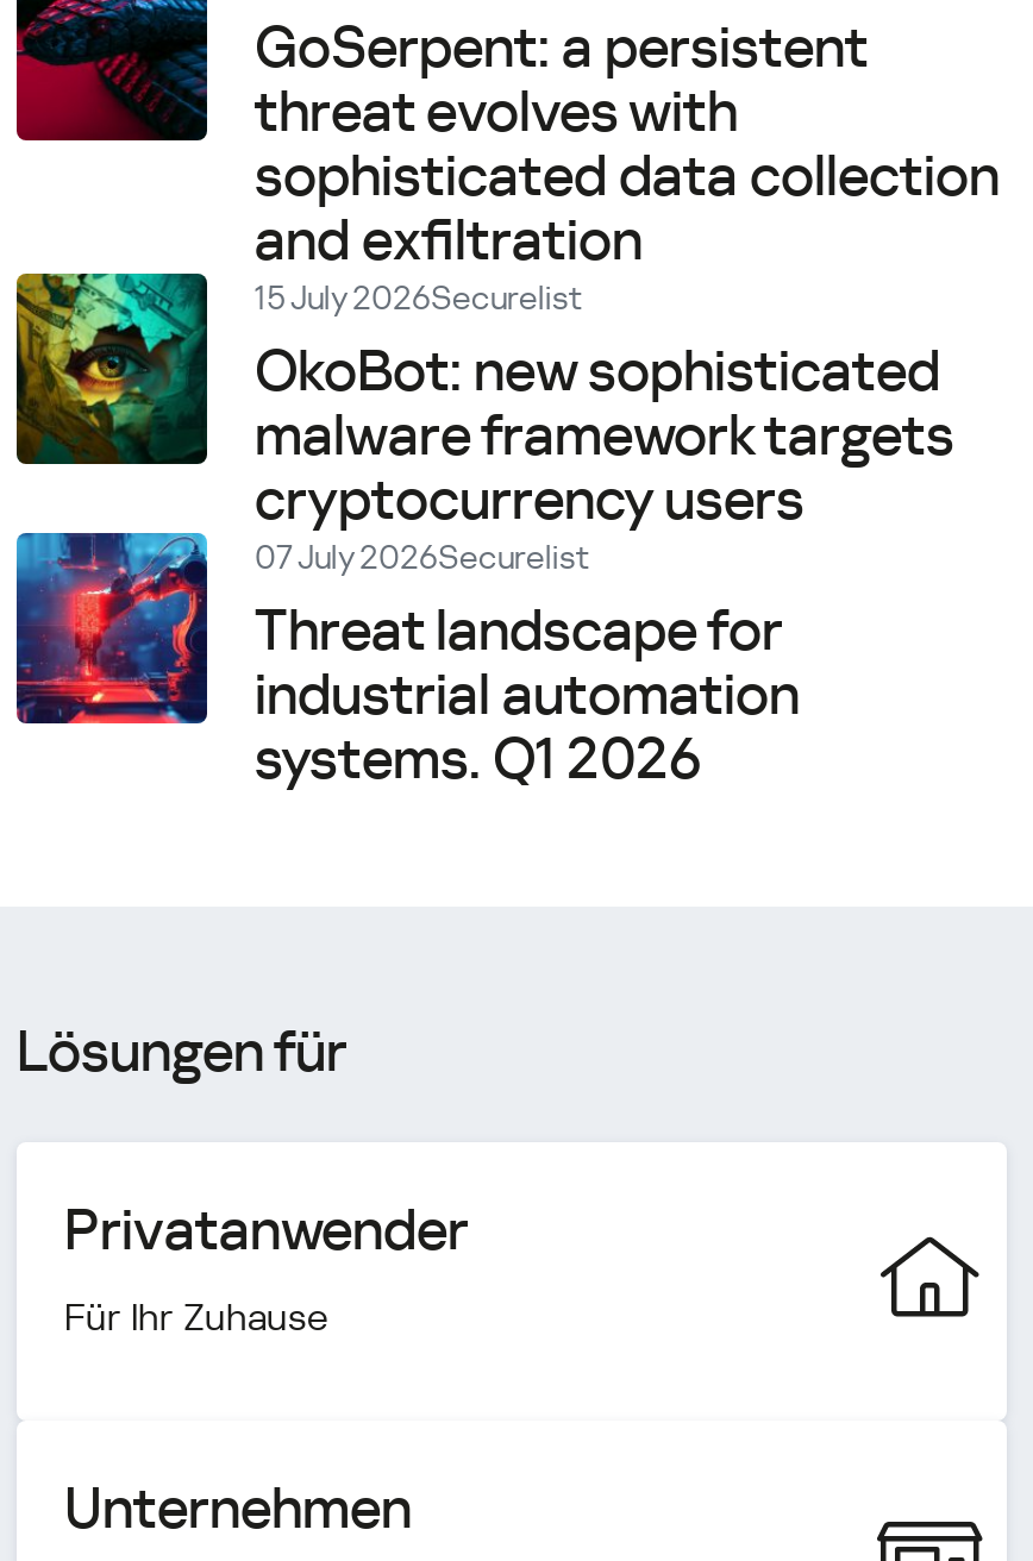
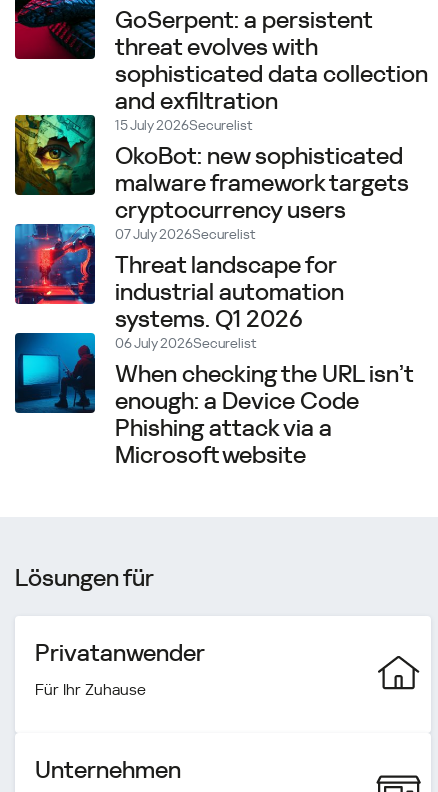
none -> [14,332,413,469] [image] | 06 July 2026Securelist | When checking the URL isn’t | enough: a Device Code | Phishing attack via a | Microsoft website

